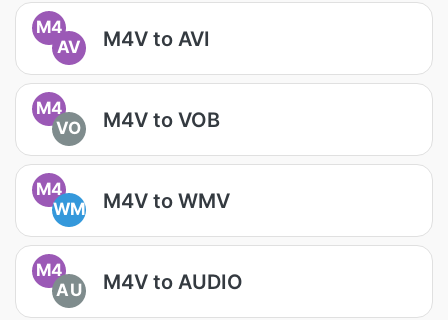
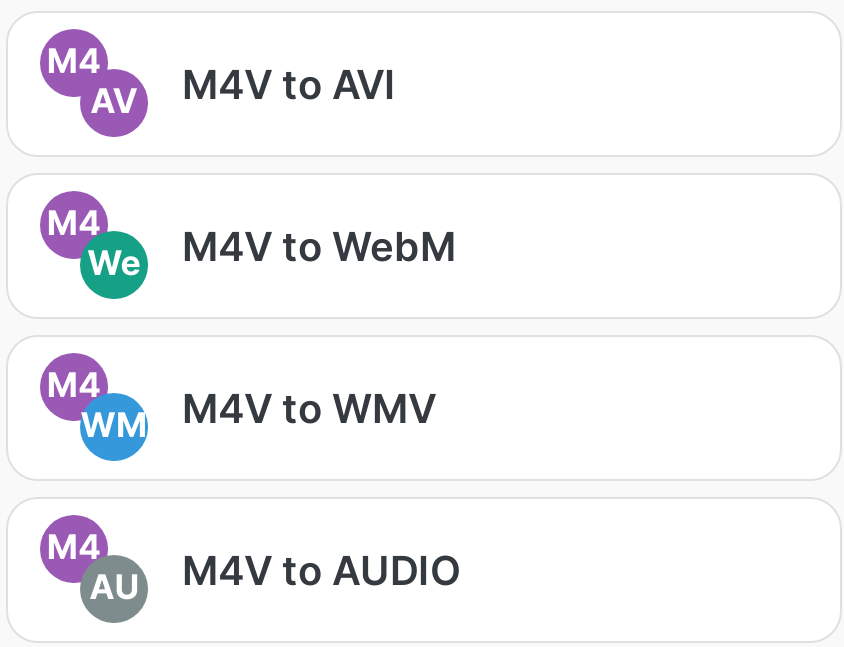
[57,107,220,138] VO | M4V to VOB -> [88,222,456,283] We | M4V to WebM

